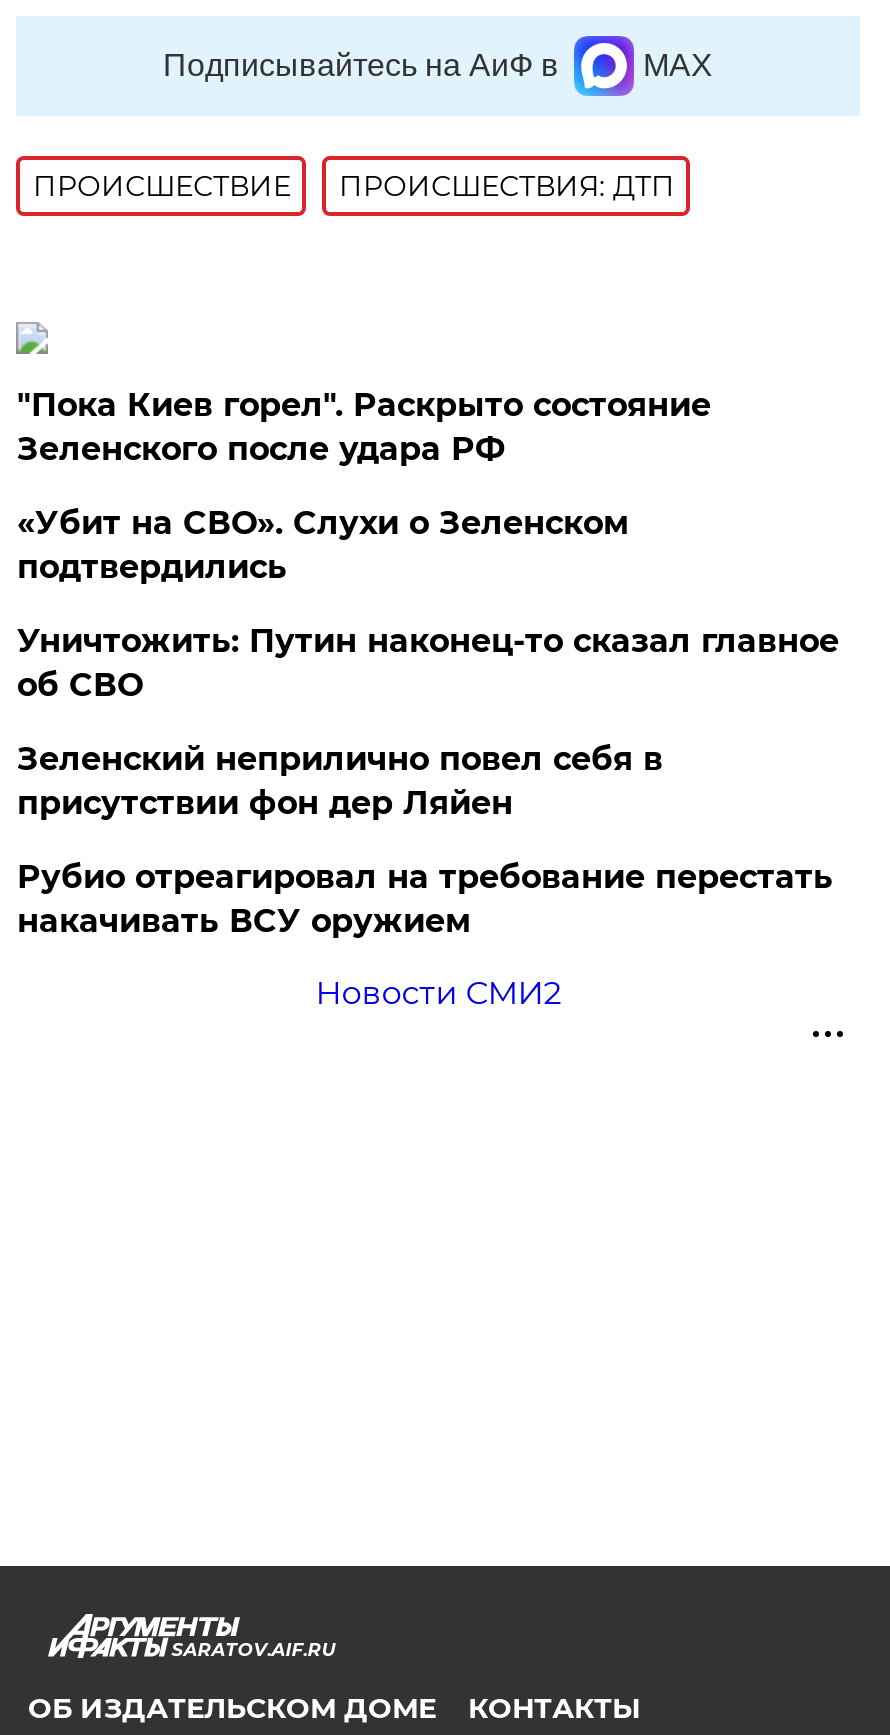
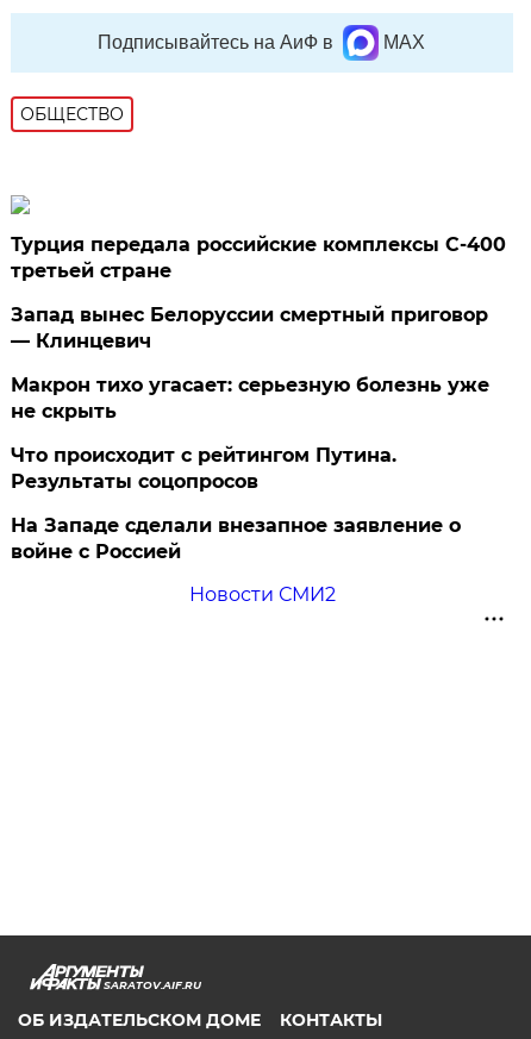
[33,167,675,203] ПРОИСШЕСТВИE | ПРОИСШЕСТВИЯ: ДТП -> [21,103,124,124] ОБЩЕСТВО
[17,385,711,467] "Пока Киев горел". Раскрыто состояние | Зеленского после удара РФ -> [11,233,506,282] Турция передала российские комплексы С-400 | третьей стране
[17,503,629,585] «Убит на СВО». Слухи о Зеленском | подтвердились -> [11,303,489,352] Запад вынес Белоруссии смертный приговор | — Клинцевич
[17,621,839,703] Уничтожить: Путин наконец-то сказал главное | об СВО -> [11,373,490,422] Макрон тихо угасает: серьезную болезнь уже | не скрыть
[17,739,663,821] Зеленский неприлично повел cебя в | присутствии фон дер Ляйен -> [11,443,397,492] Что происходит с рейтингом Путина. | Результаты соцопросов
[17,857,833,939] Рубио отреагировал на требование перестать | накачивать ВСУ оружием -> [11,514,461,562] На Западе сделали внезапное заявление о | войне с Россией

